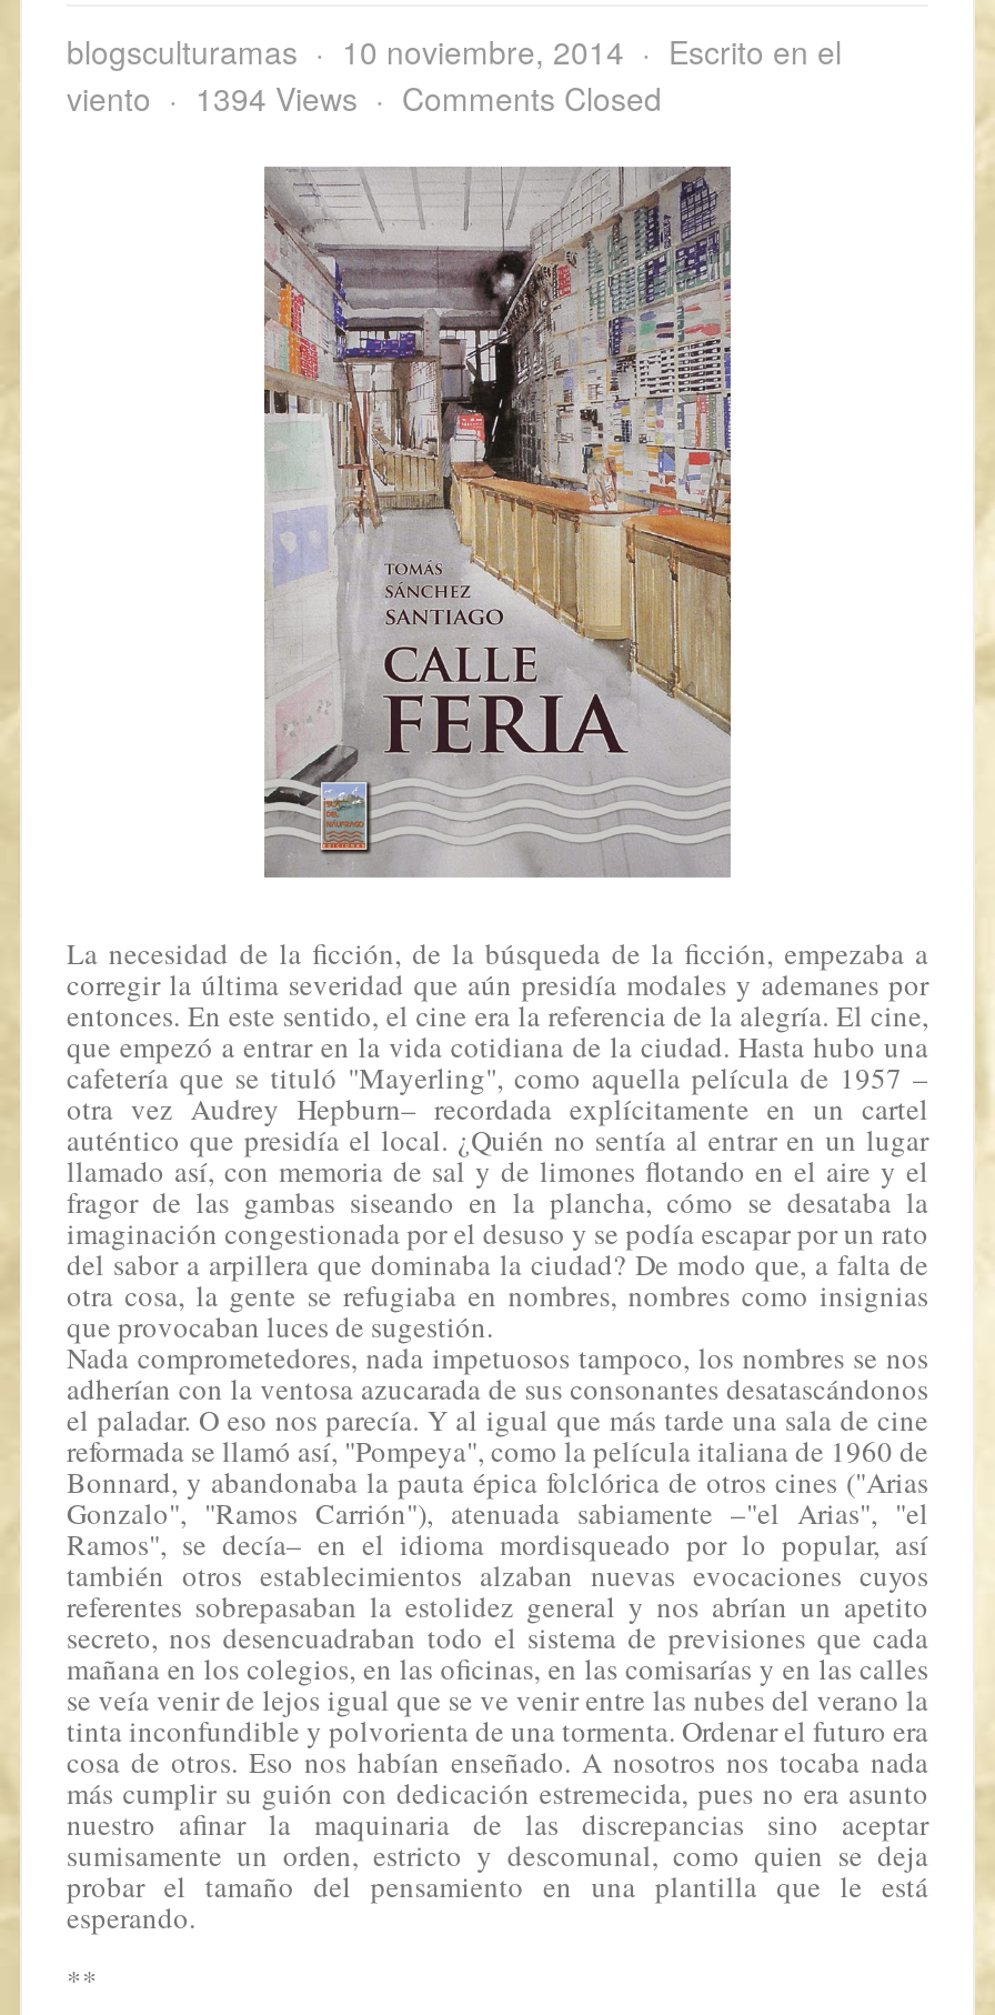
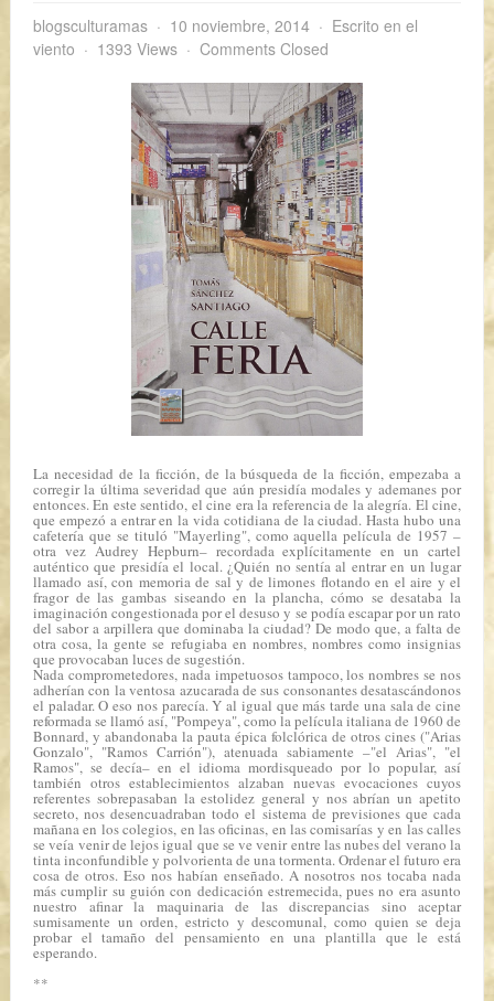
[67,76,662,120] viento 1394 Views Comments Closed -> [33,38,329,60] viento 1393 Views Comments Closed

